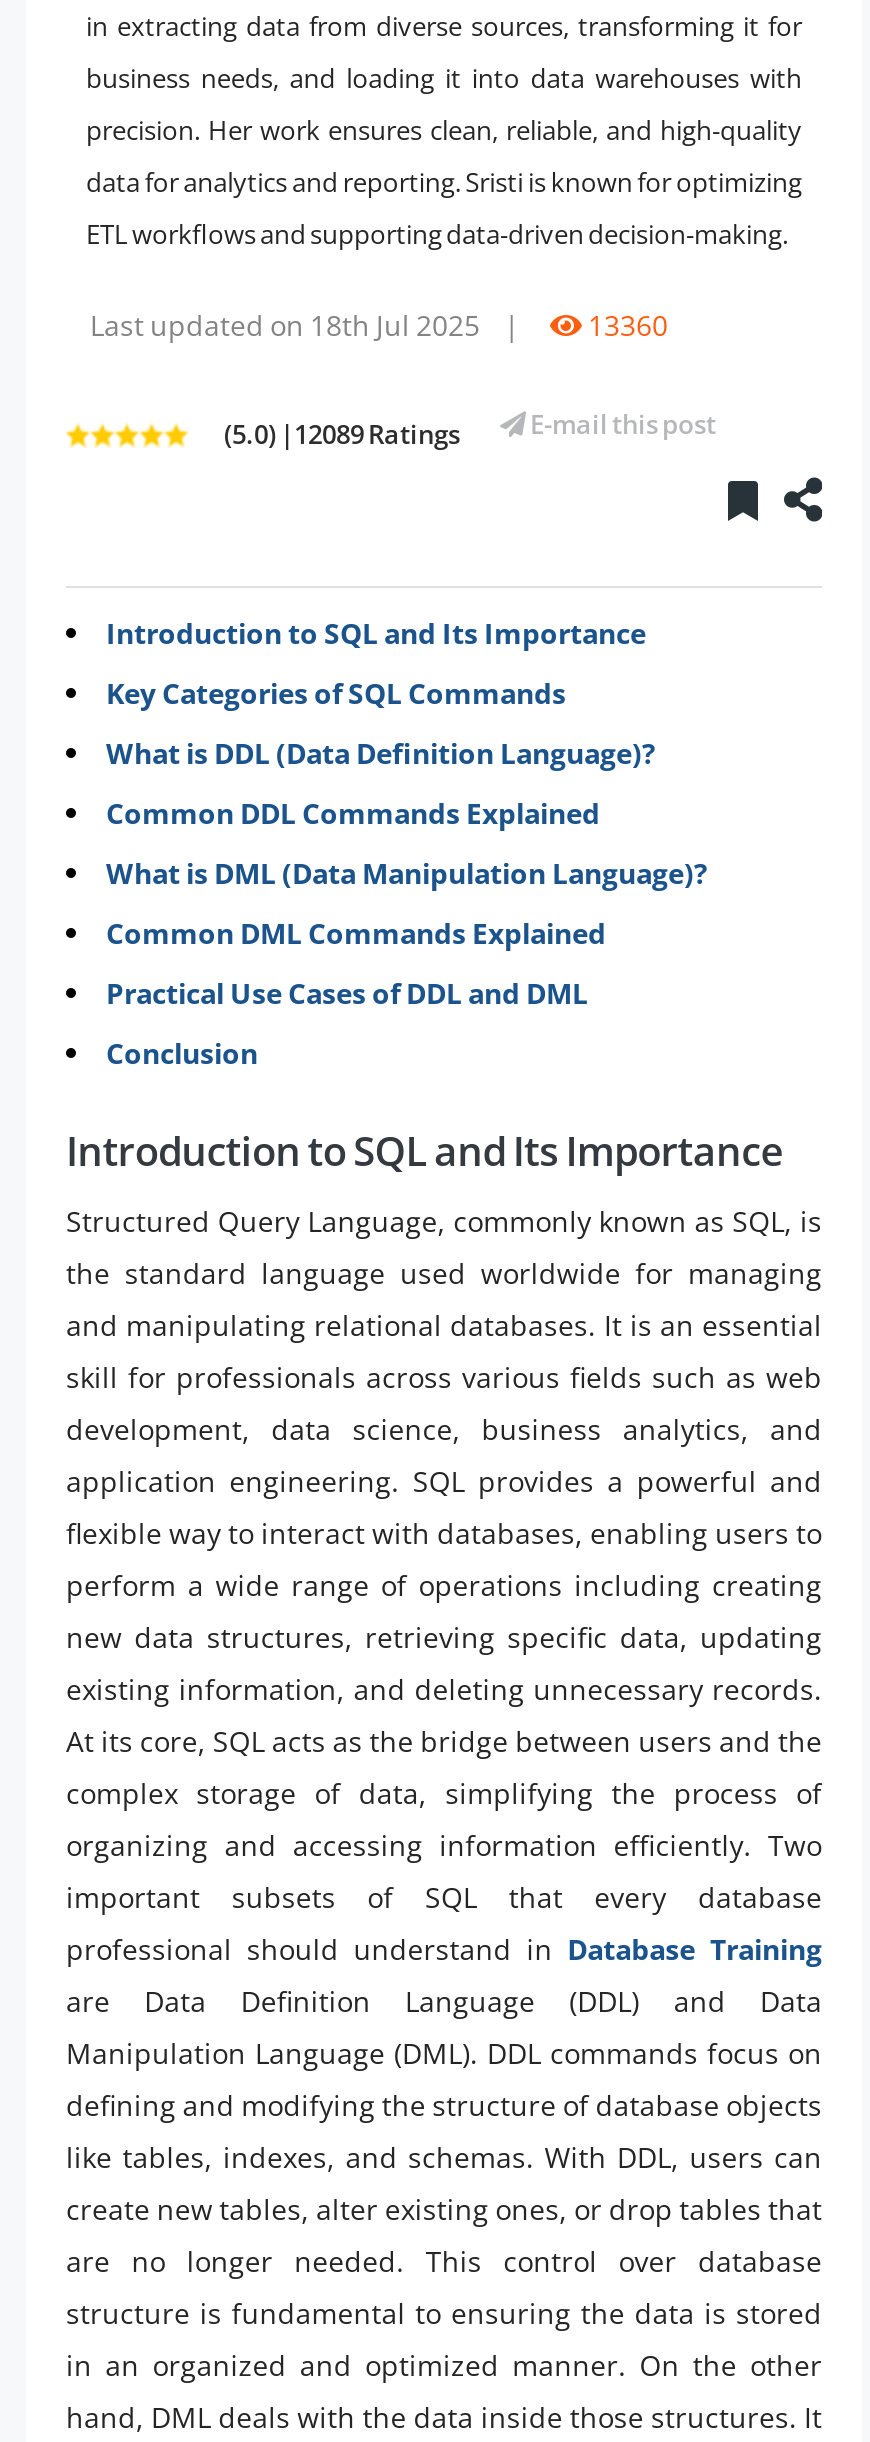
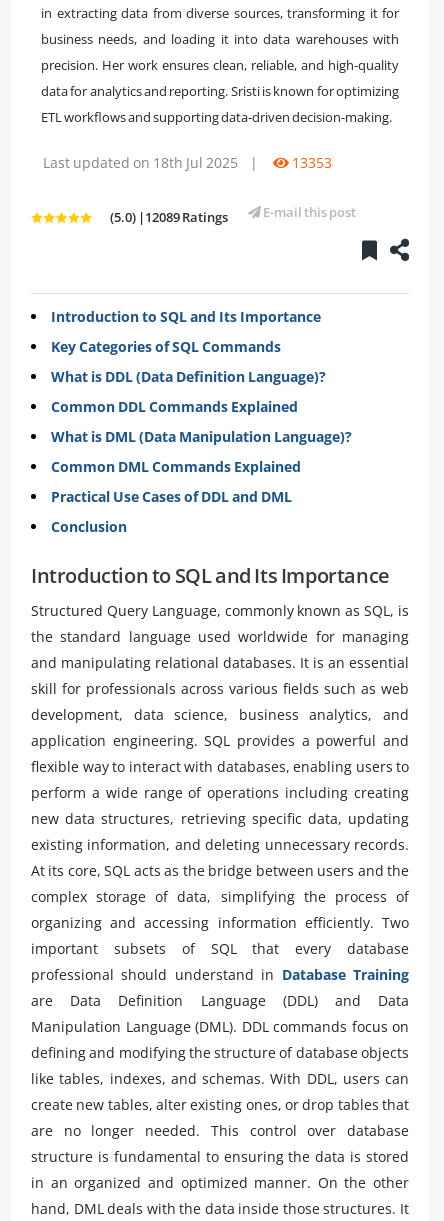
[582,305,668,343] 13360 -> [289,153,332,172] 13353

